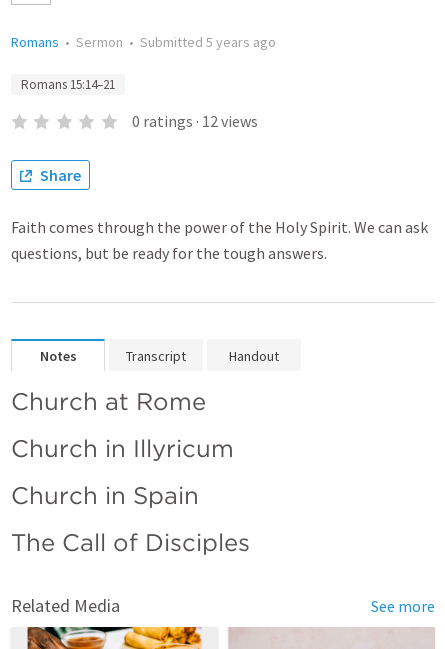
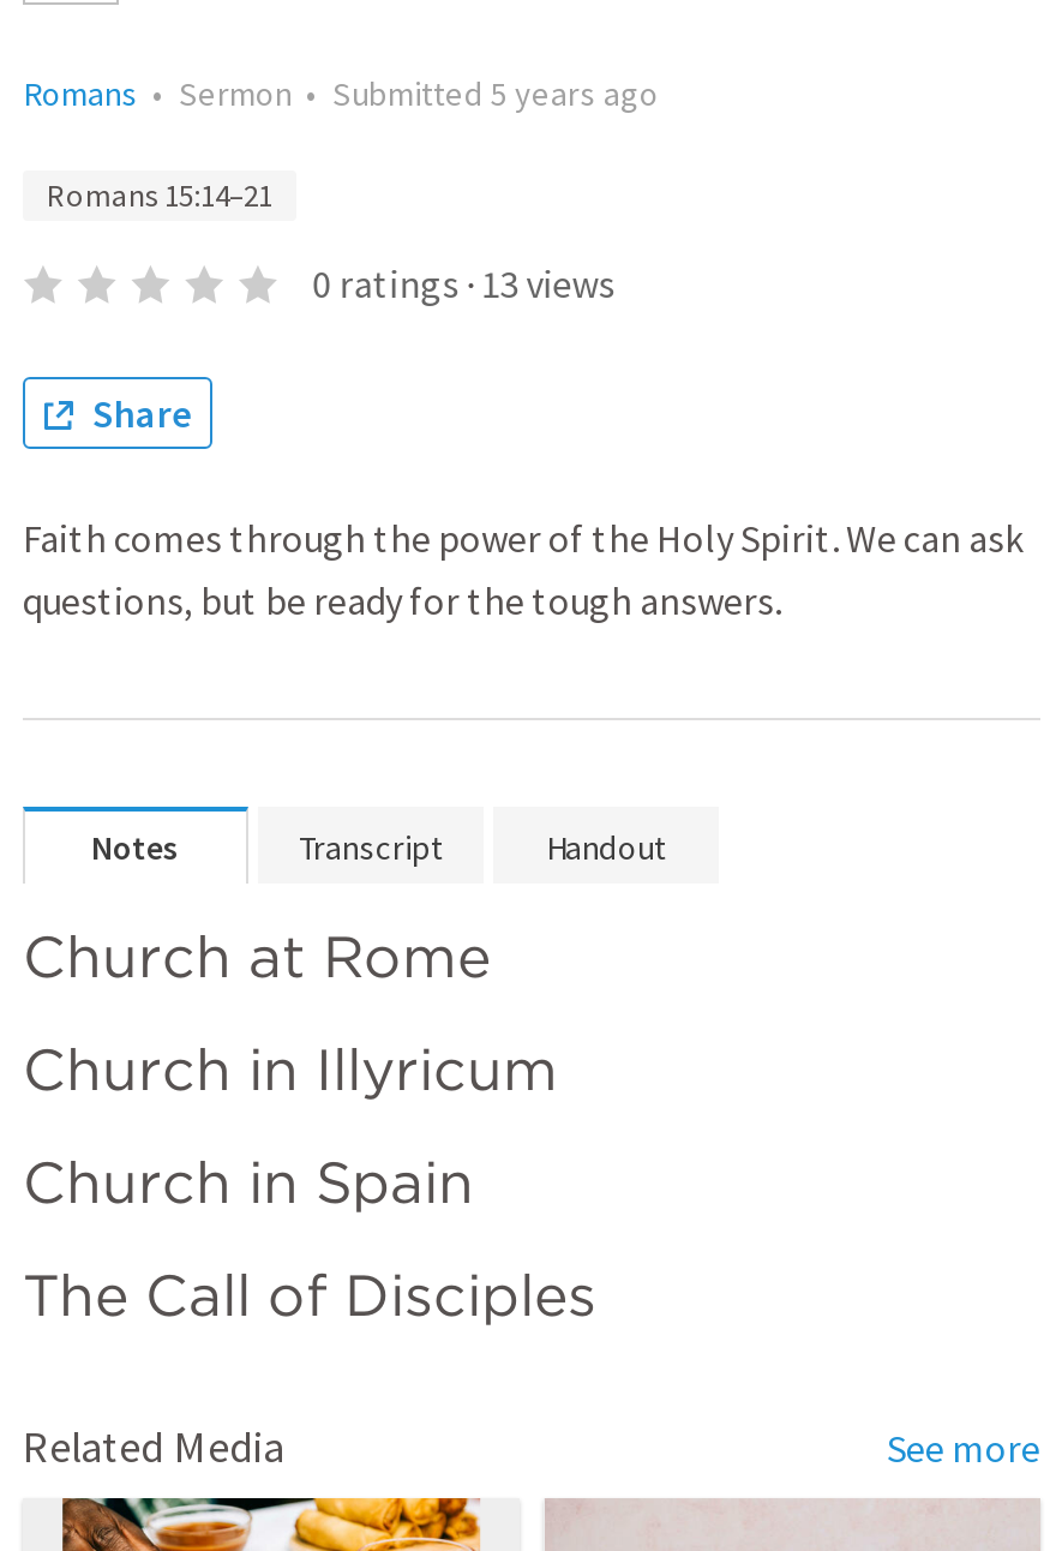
[132,111,258,131] 0 ratings · 12 views -> [312,259,615,307] 0 ratings · 13 views

